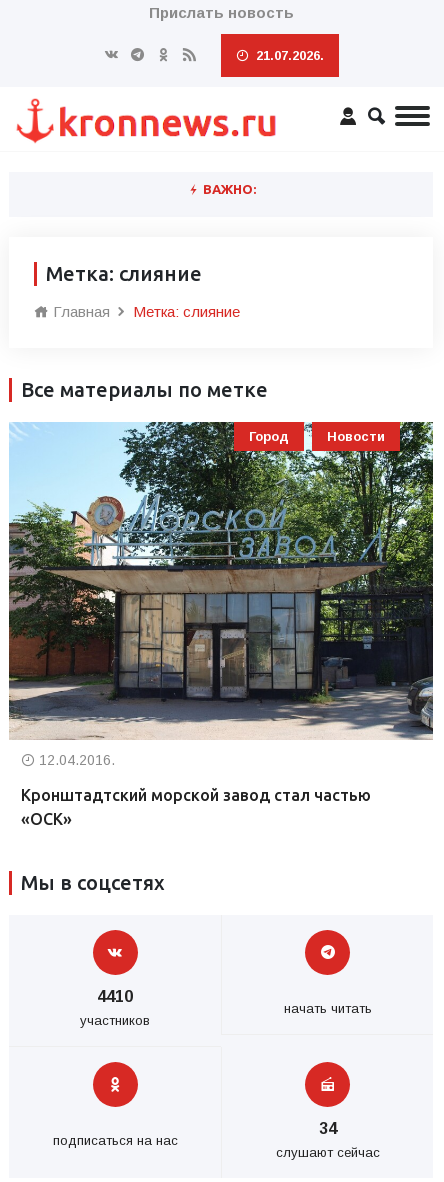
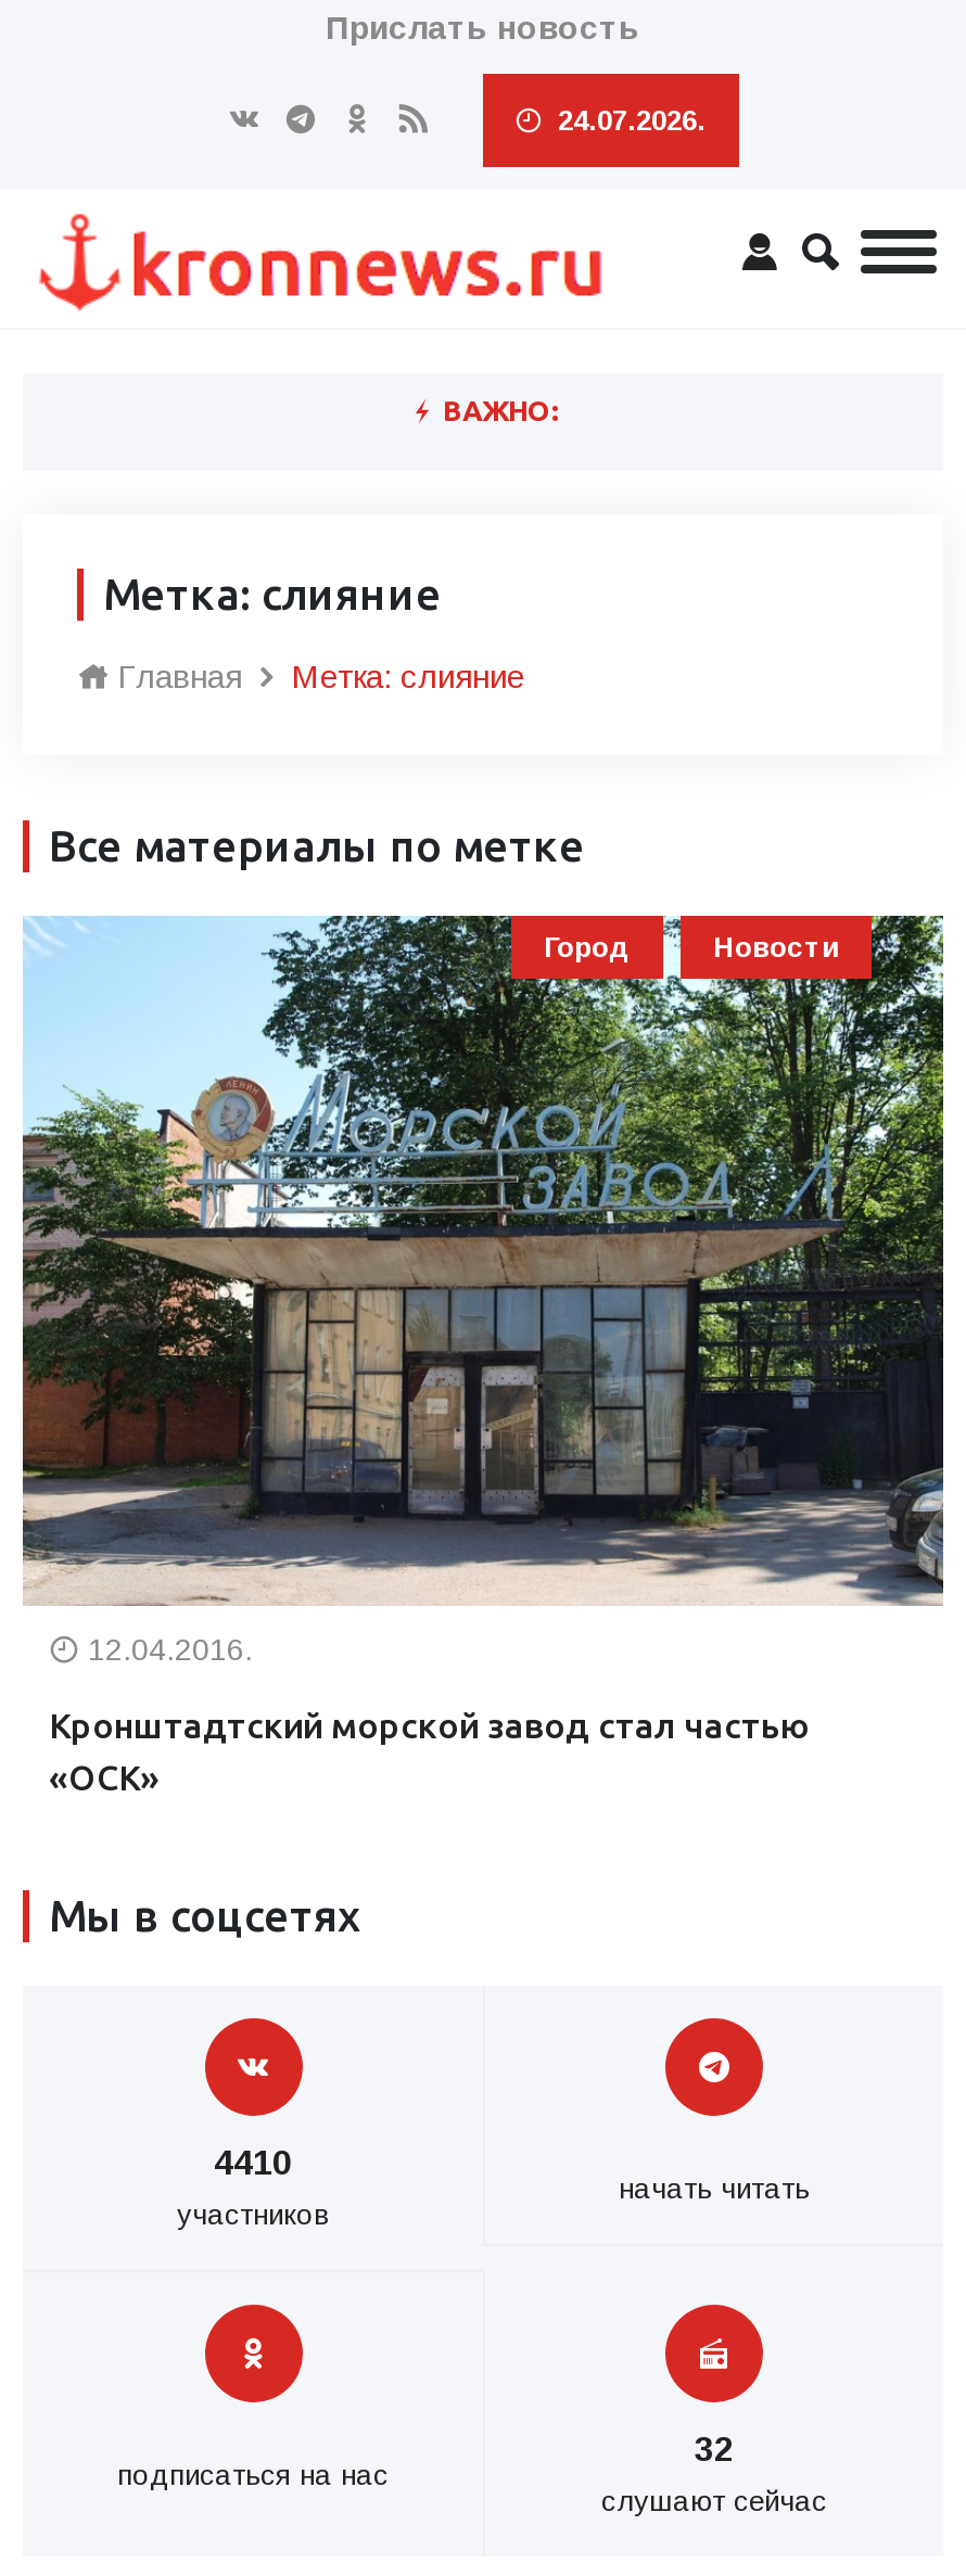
[251,48,323,63] 21.07.2026. -> [549,104,706,137] 24.07.2026.
[318,1120,336,1137] 34 -> [695,2431,734,2467] 32

